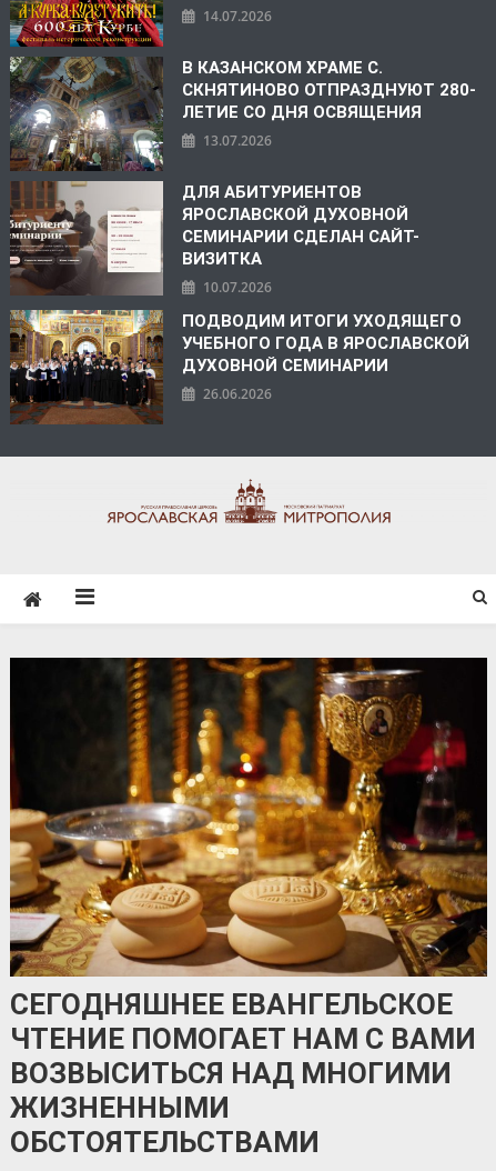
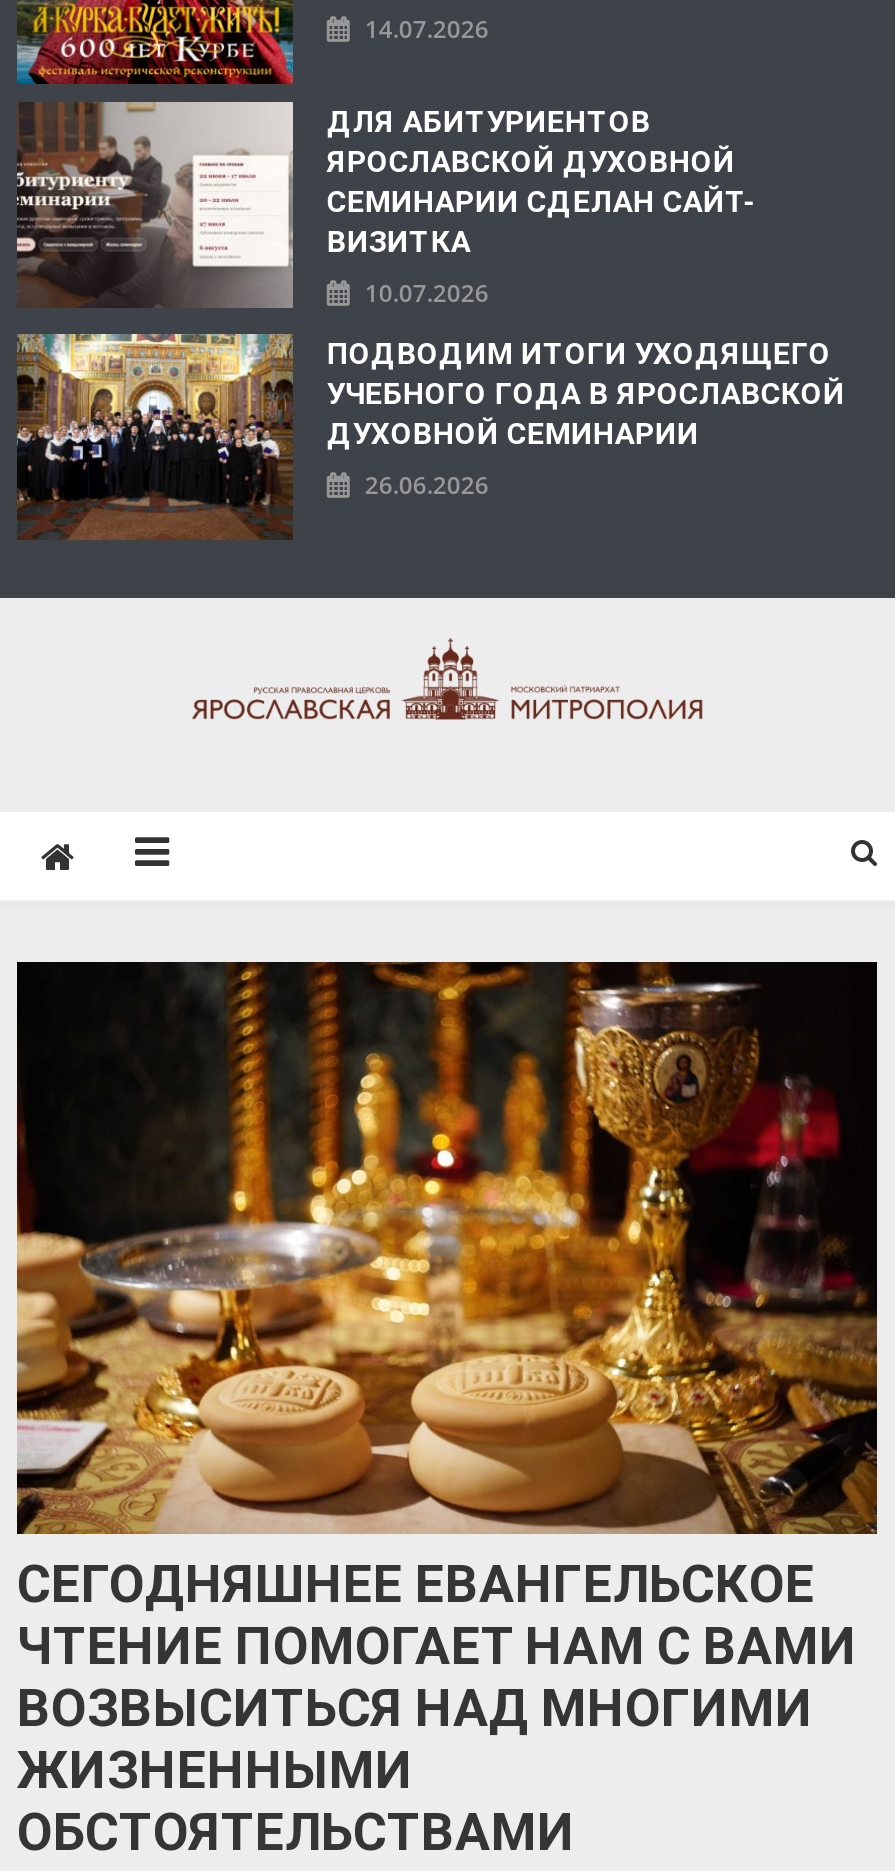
[9,57,476,171] [image] | В КАЗАНСКОМ ХРАМЕ С. | СКНЯТИНОВО ОТПРАЗДНУЮТ 280- | ЛЕТИЕ СО ДНЯ ОСВЯЩЕНИЯ | 13.07.2026 -> none

